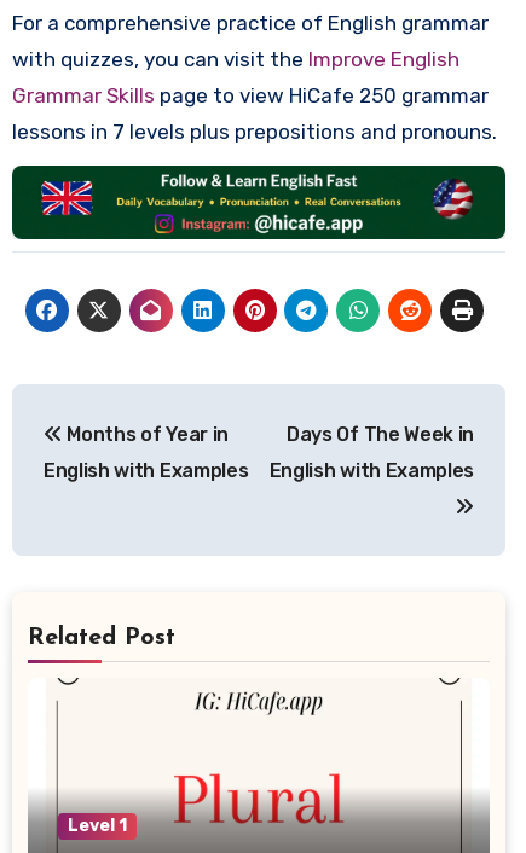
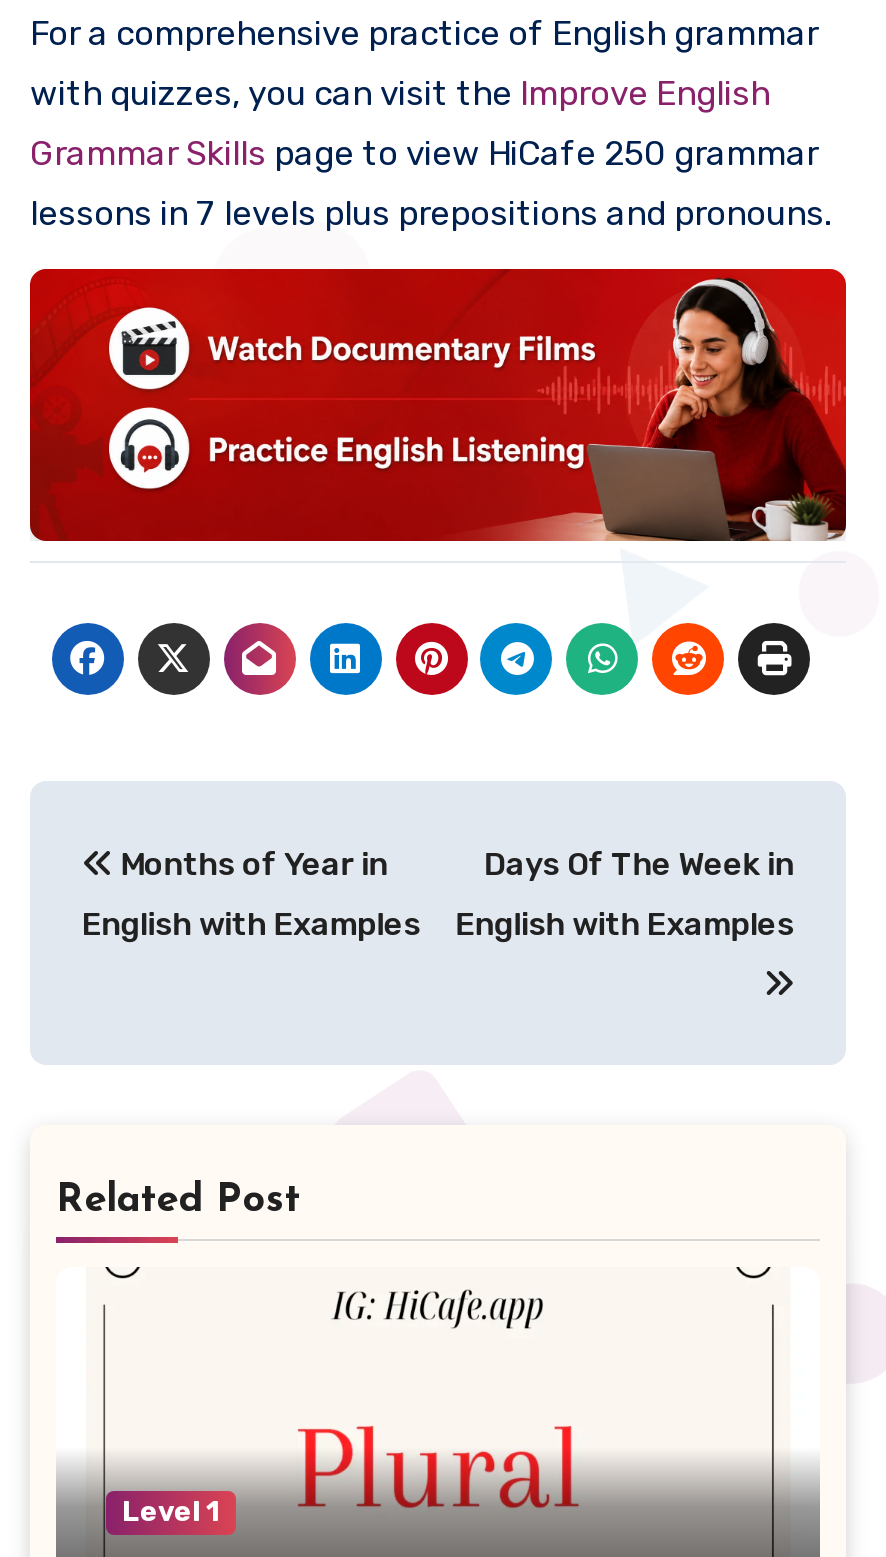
[11,164,507,240] [image] -> [28,267,848,543] [image]

